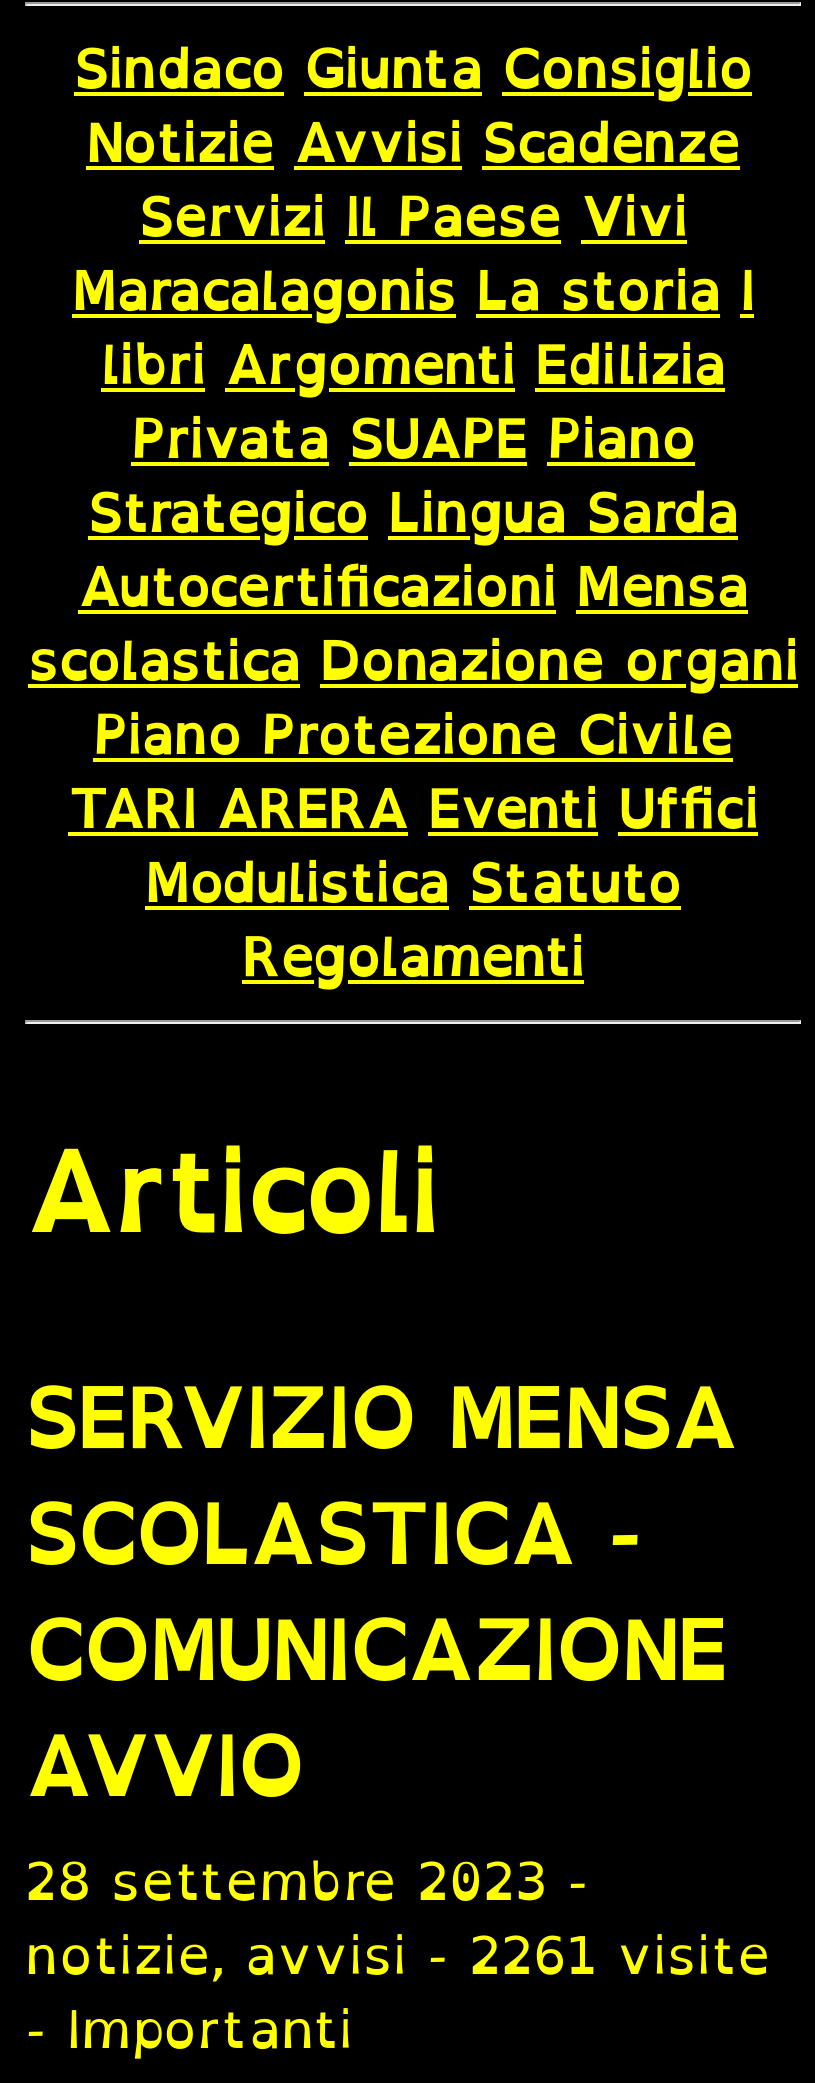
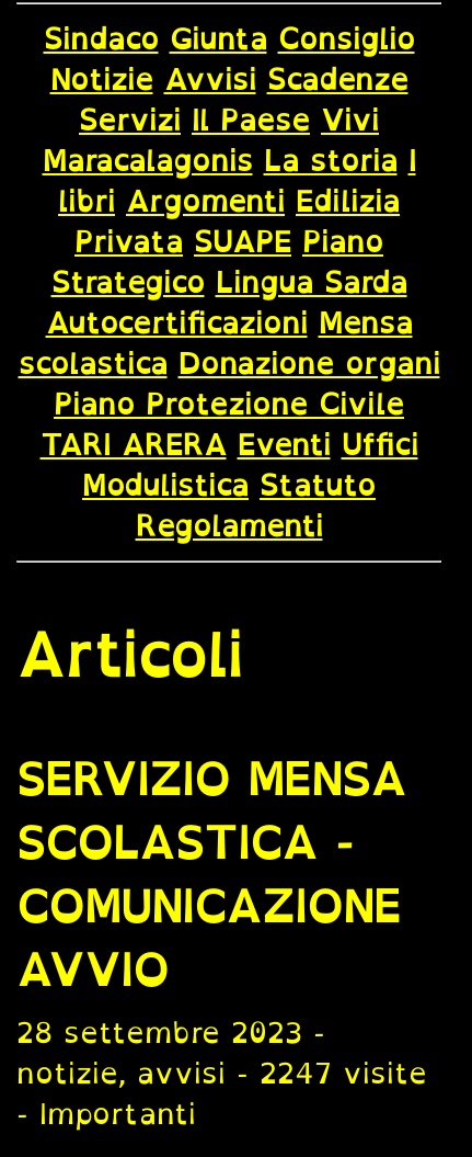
[25,1908,771,2000] notizie, avvisi - 2261 visite -> [16,1047,427,1098] notizie, avvisi - 2247 visite

